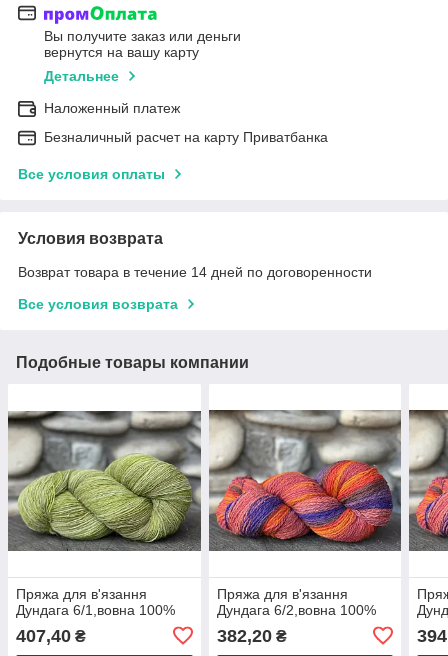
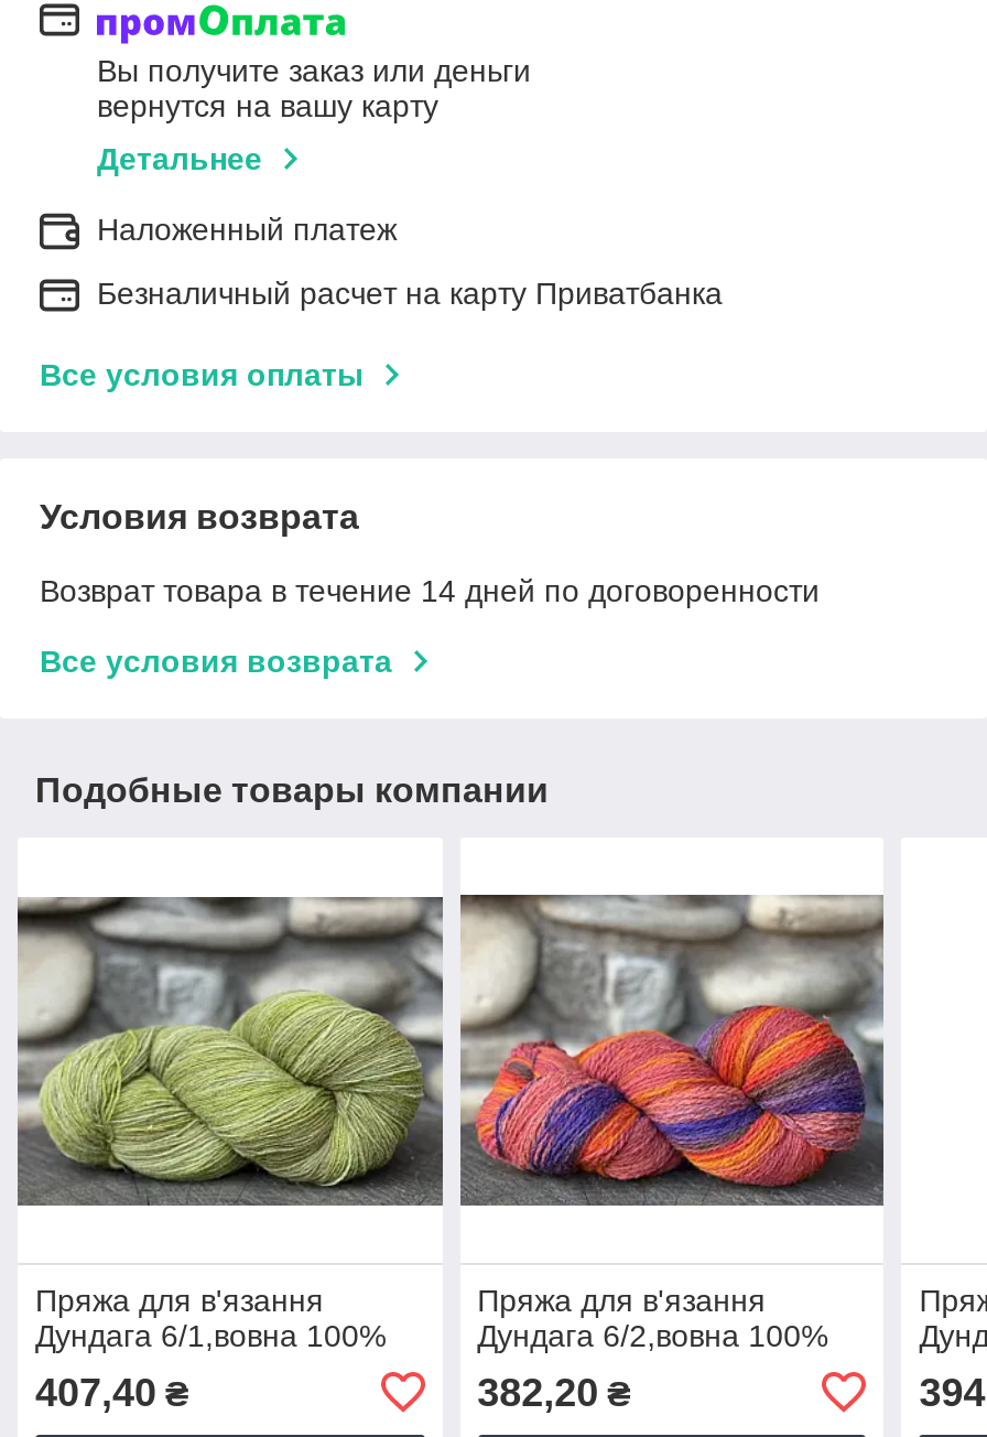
[408,409,445,552] [image] -> none

